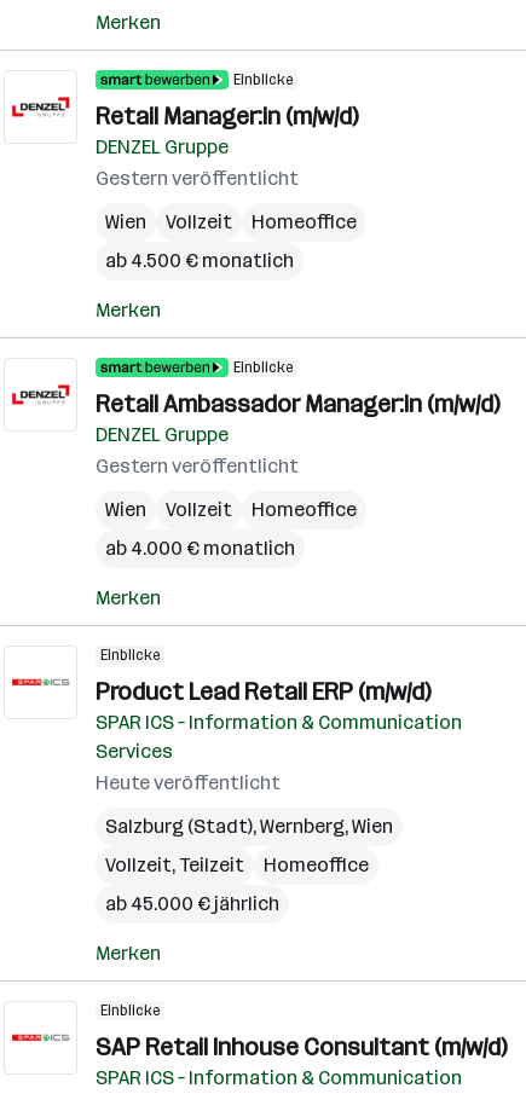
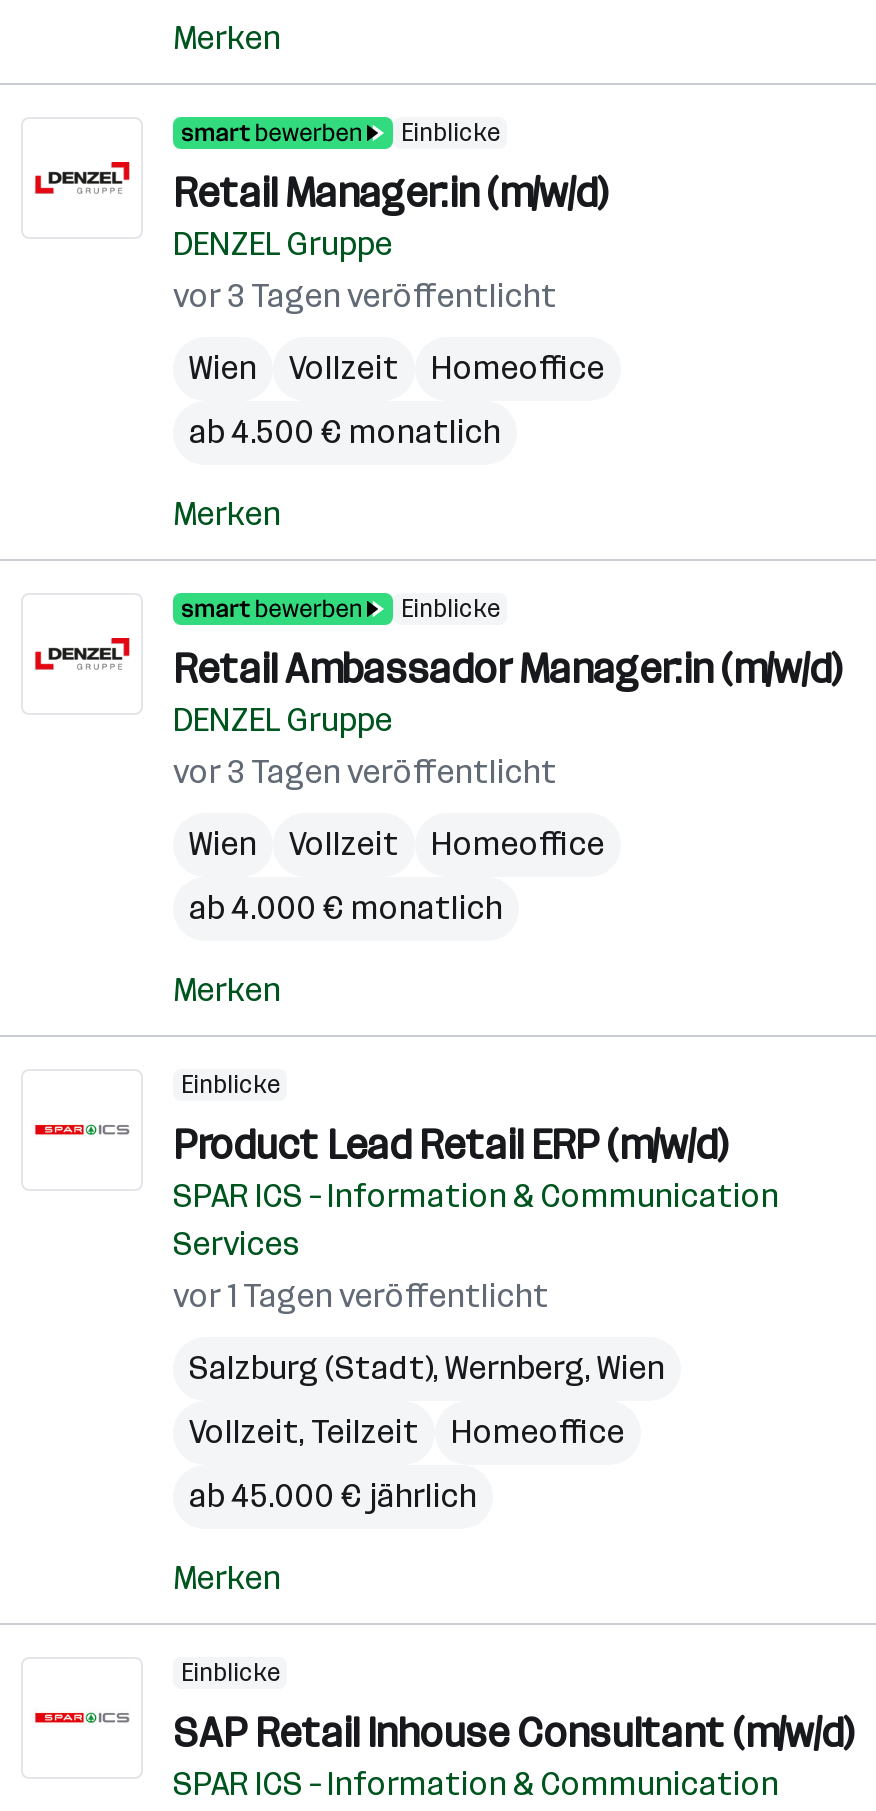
[96,167,299,190] Gestern veröffentlicht -> [173,277,557,315] vor 3 Tagen veröffentlicht
[96,455,299,477] Gestern veröffentlicht -> [173,753,557,791] vor 3 Tagen veröffentlicht
[96,771,281,794] Heute veröffentlicht -> [173,1277,549,1315] vor 1 Tagen veröffentlicht

